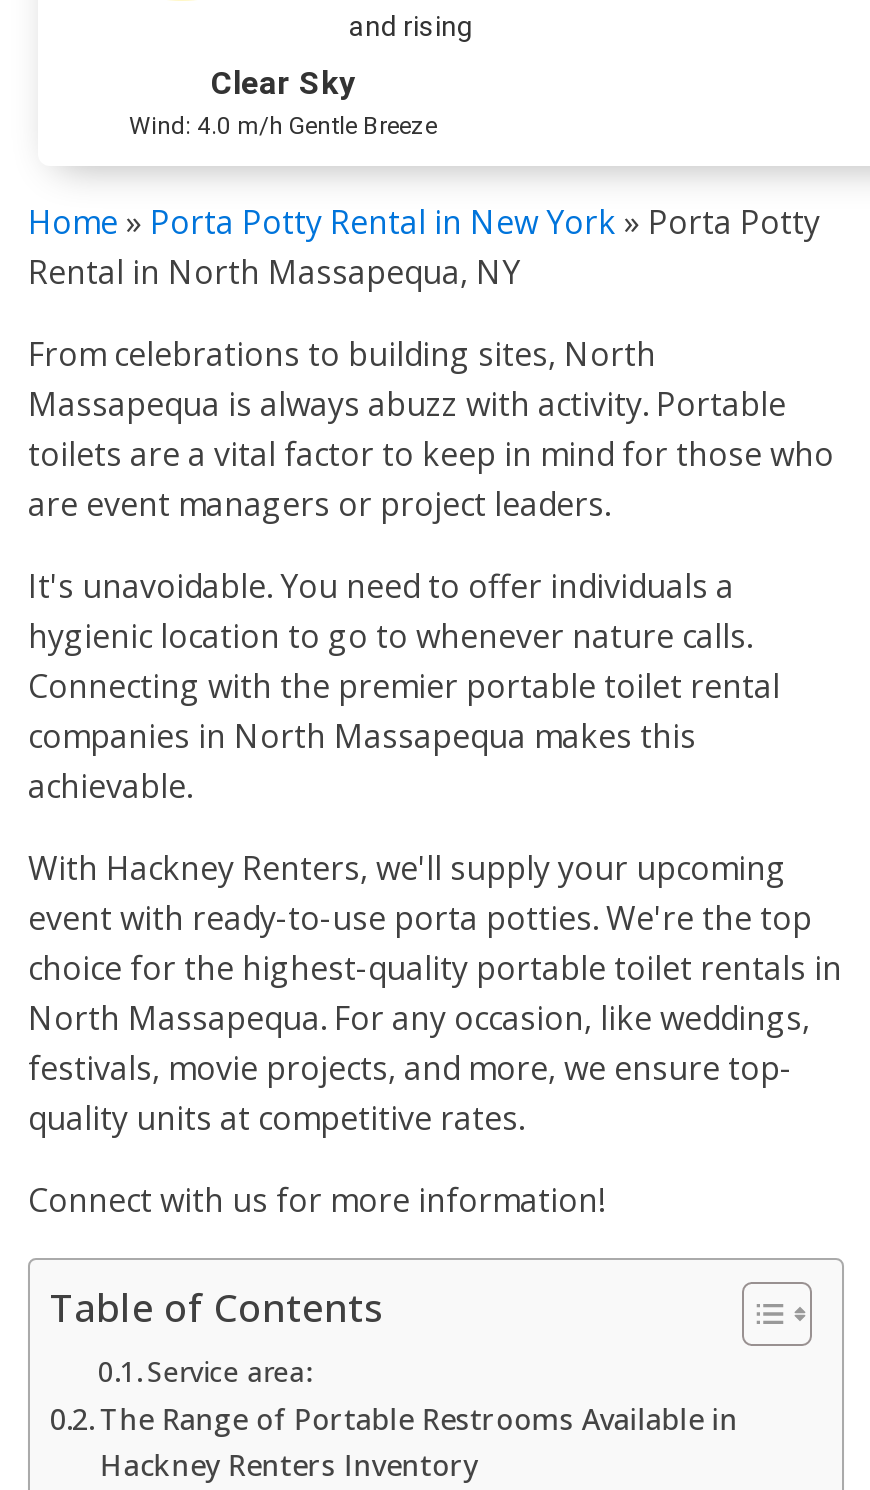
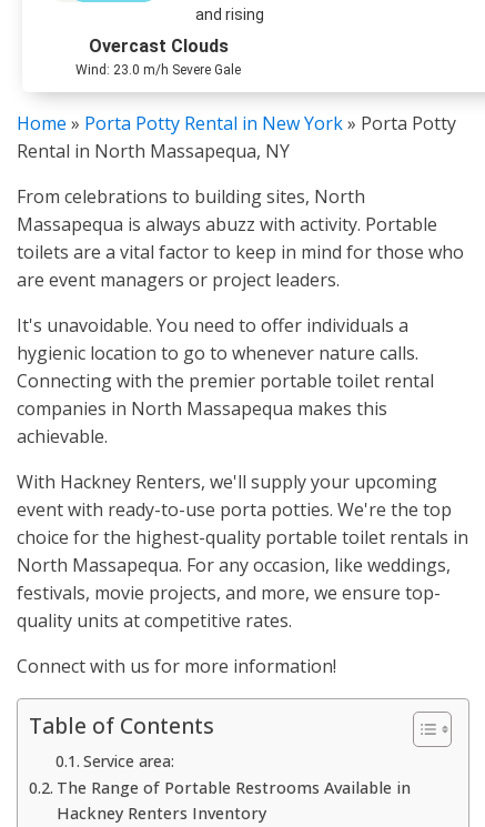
[129,65,437,141] Clear Sky | Wind: 4.0 m/h Gentle Breeze -> [75,36,241,78] Overcast Clouds | Wind: 23.0 m/h Severe Gale

